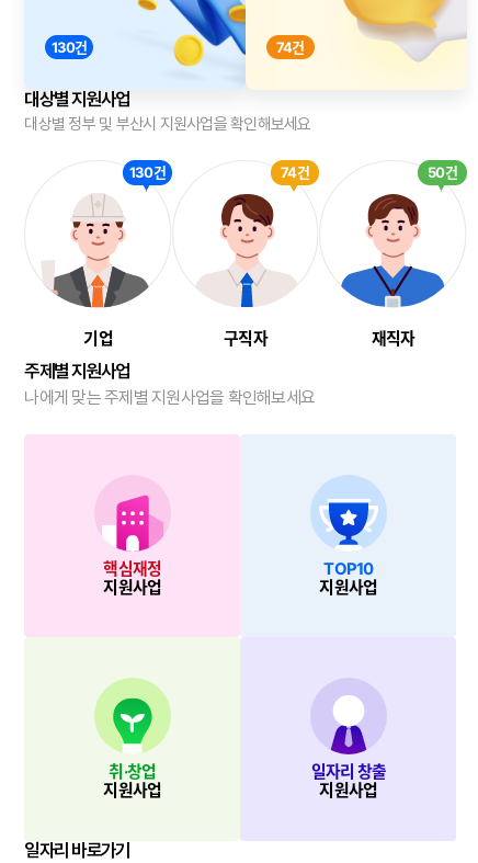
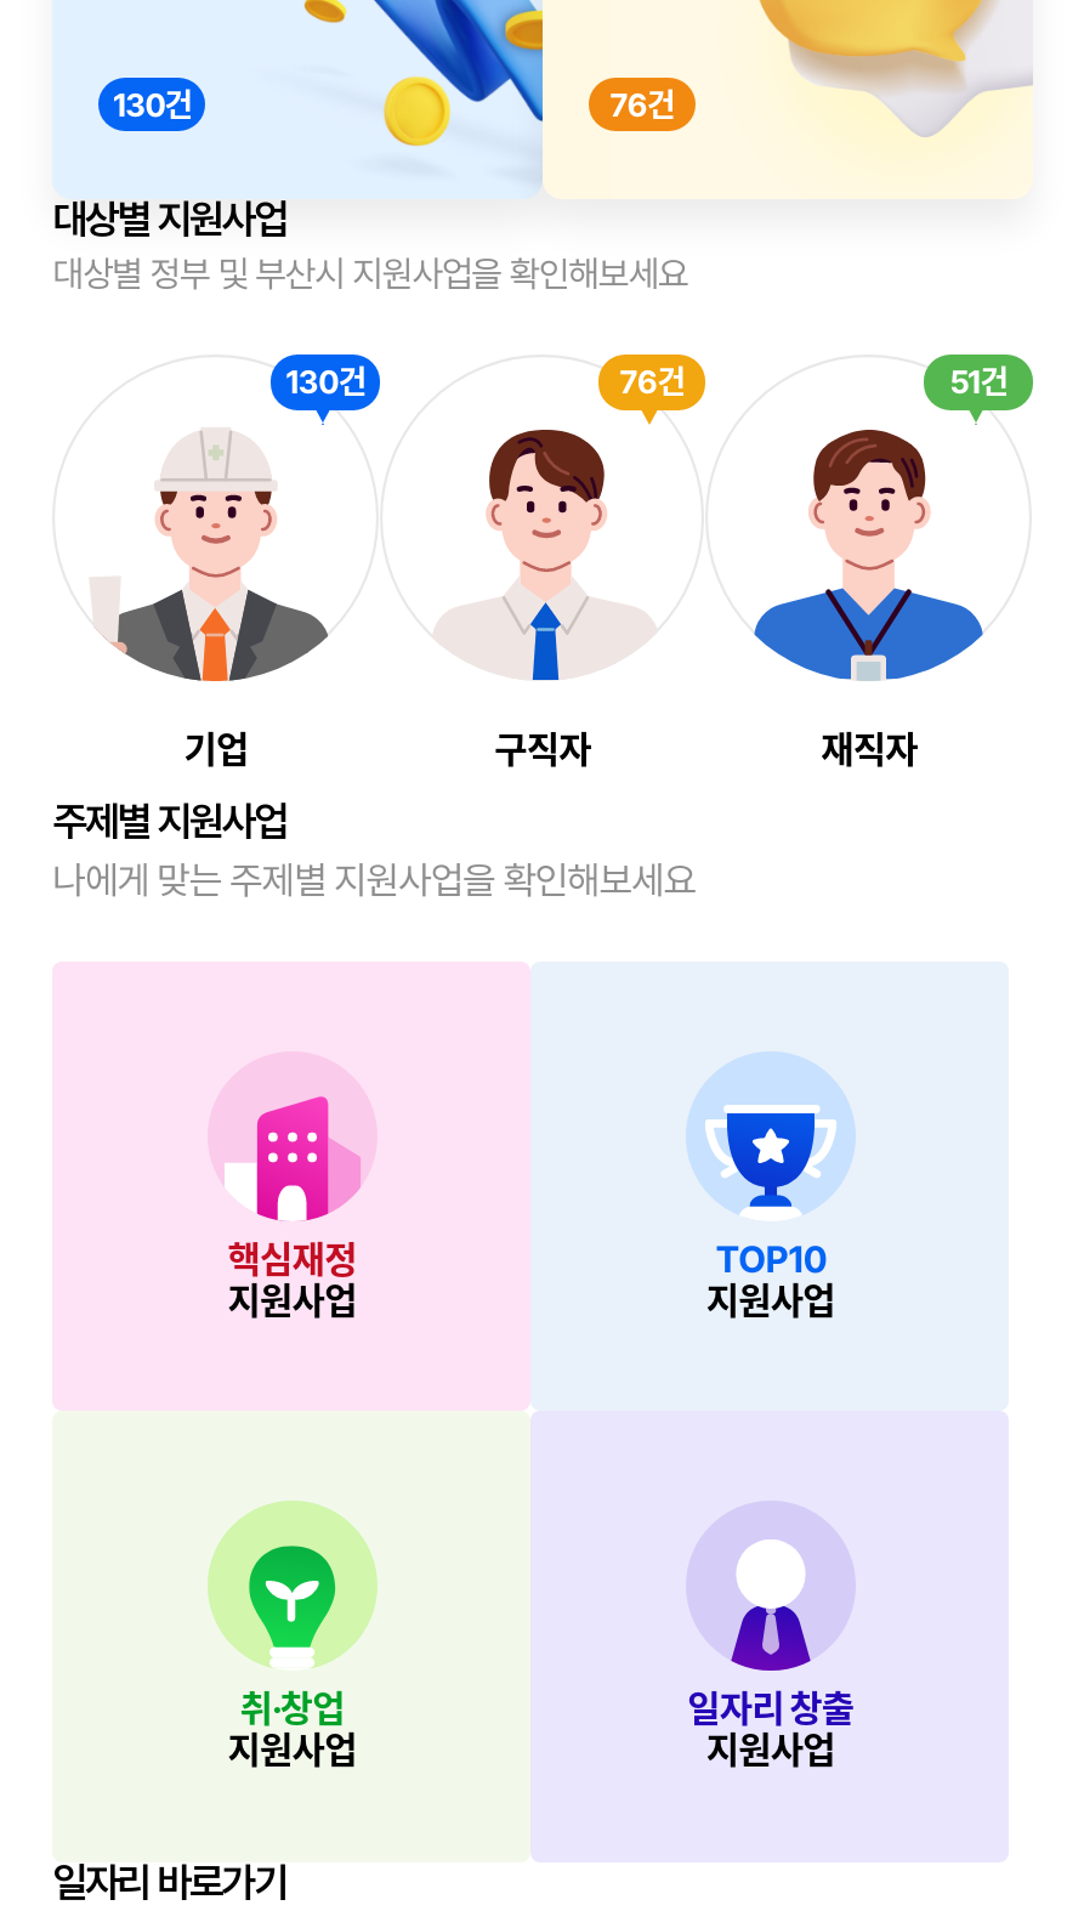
[276,38,304,56] 74건 -> [610,85,674,124] 76건

